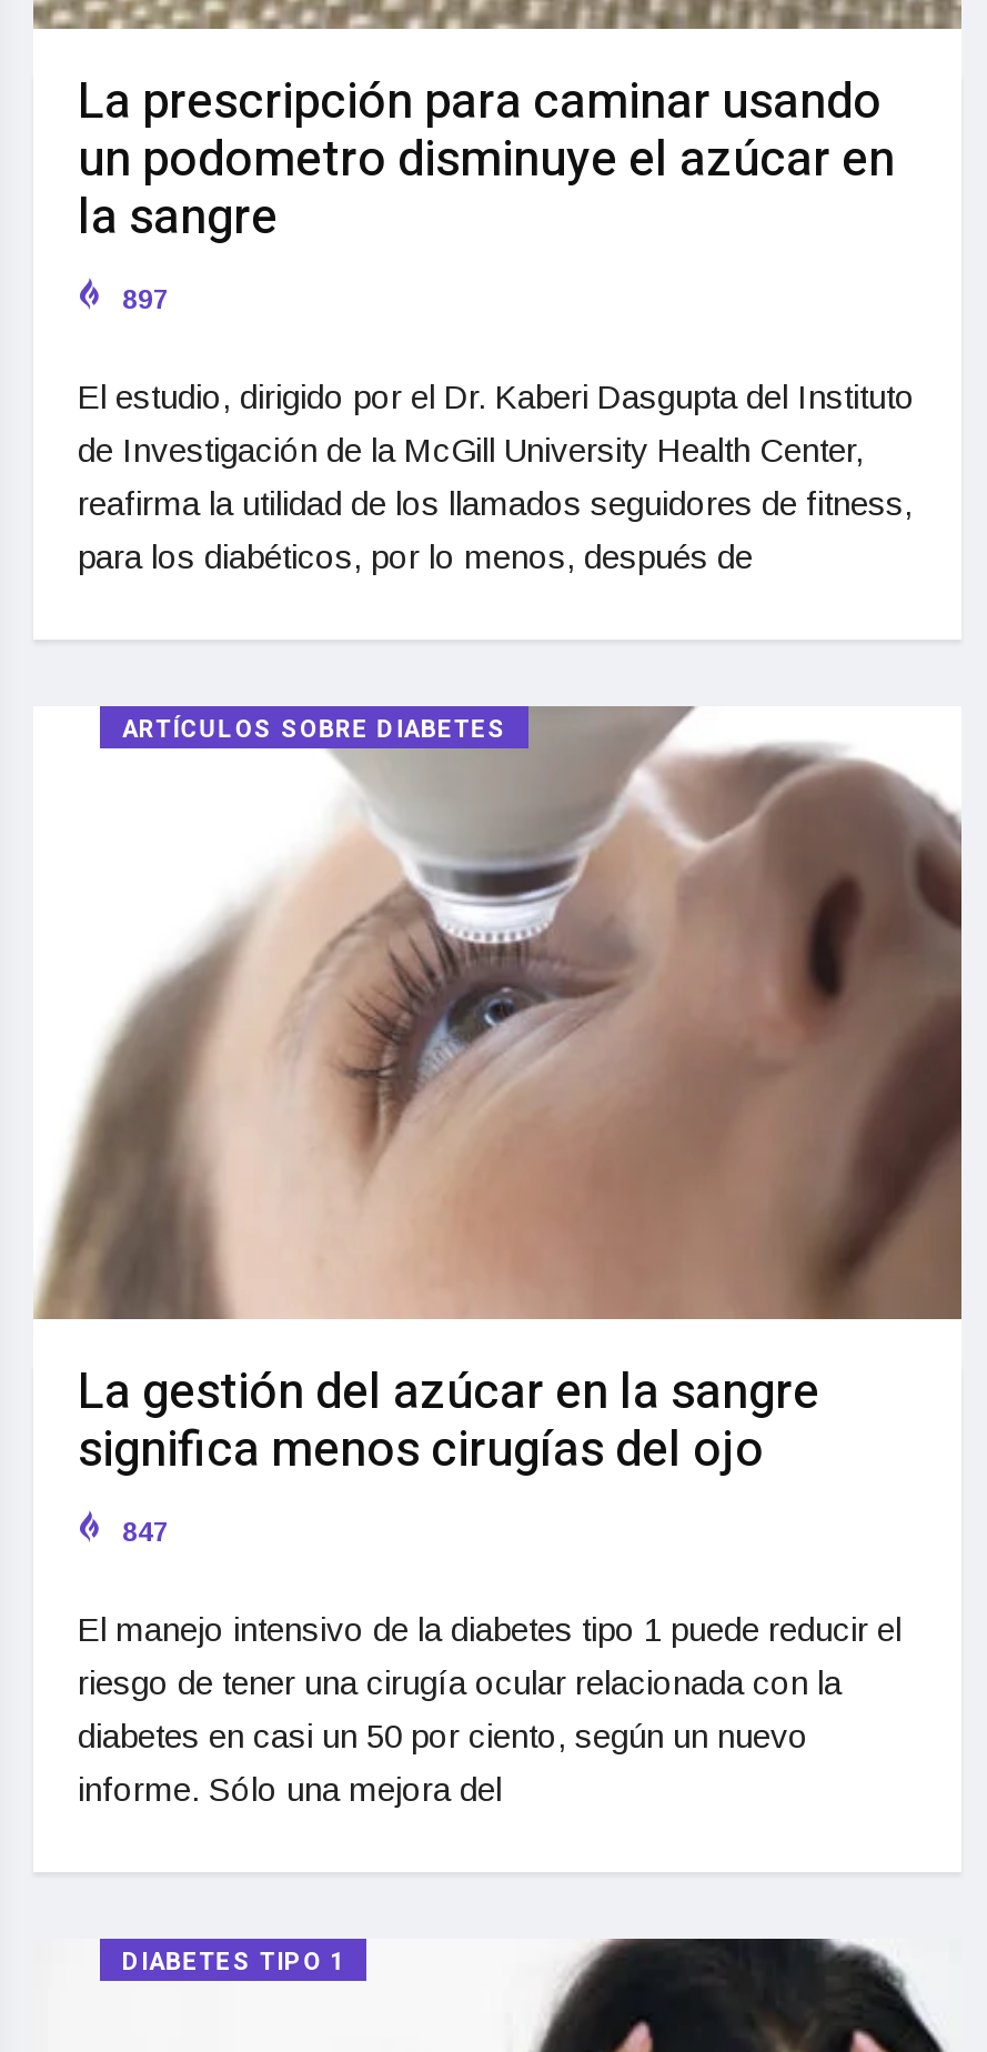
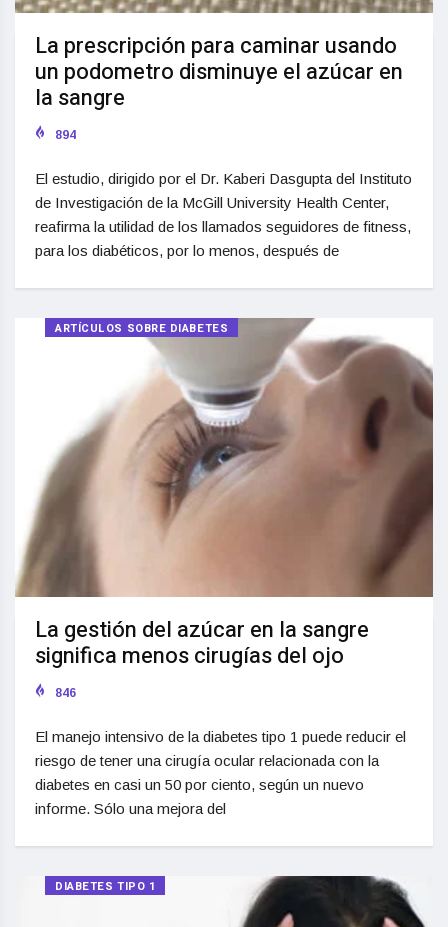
[115,284,169,316] 897 -> [52,128,76,142] 894
[115,1516,169,1547] 847 -> [52,686,76,700] 846

